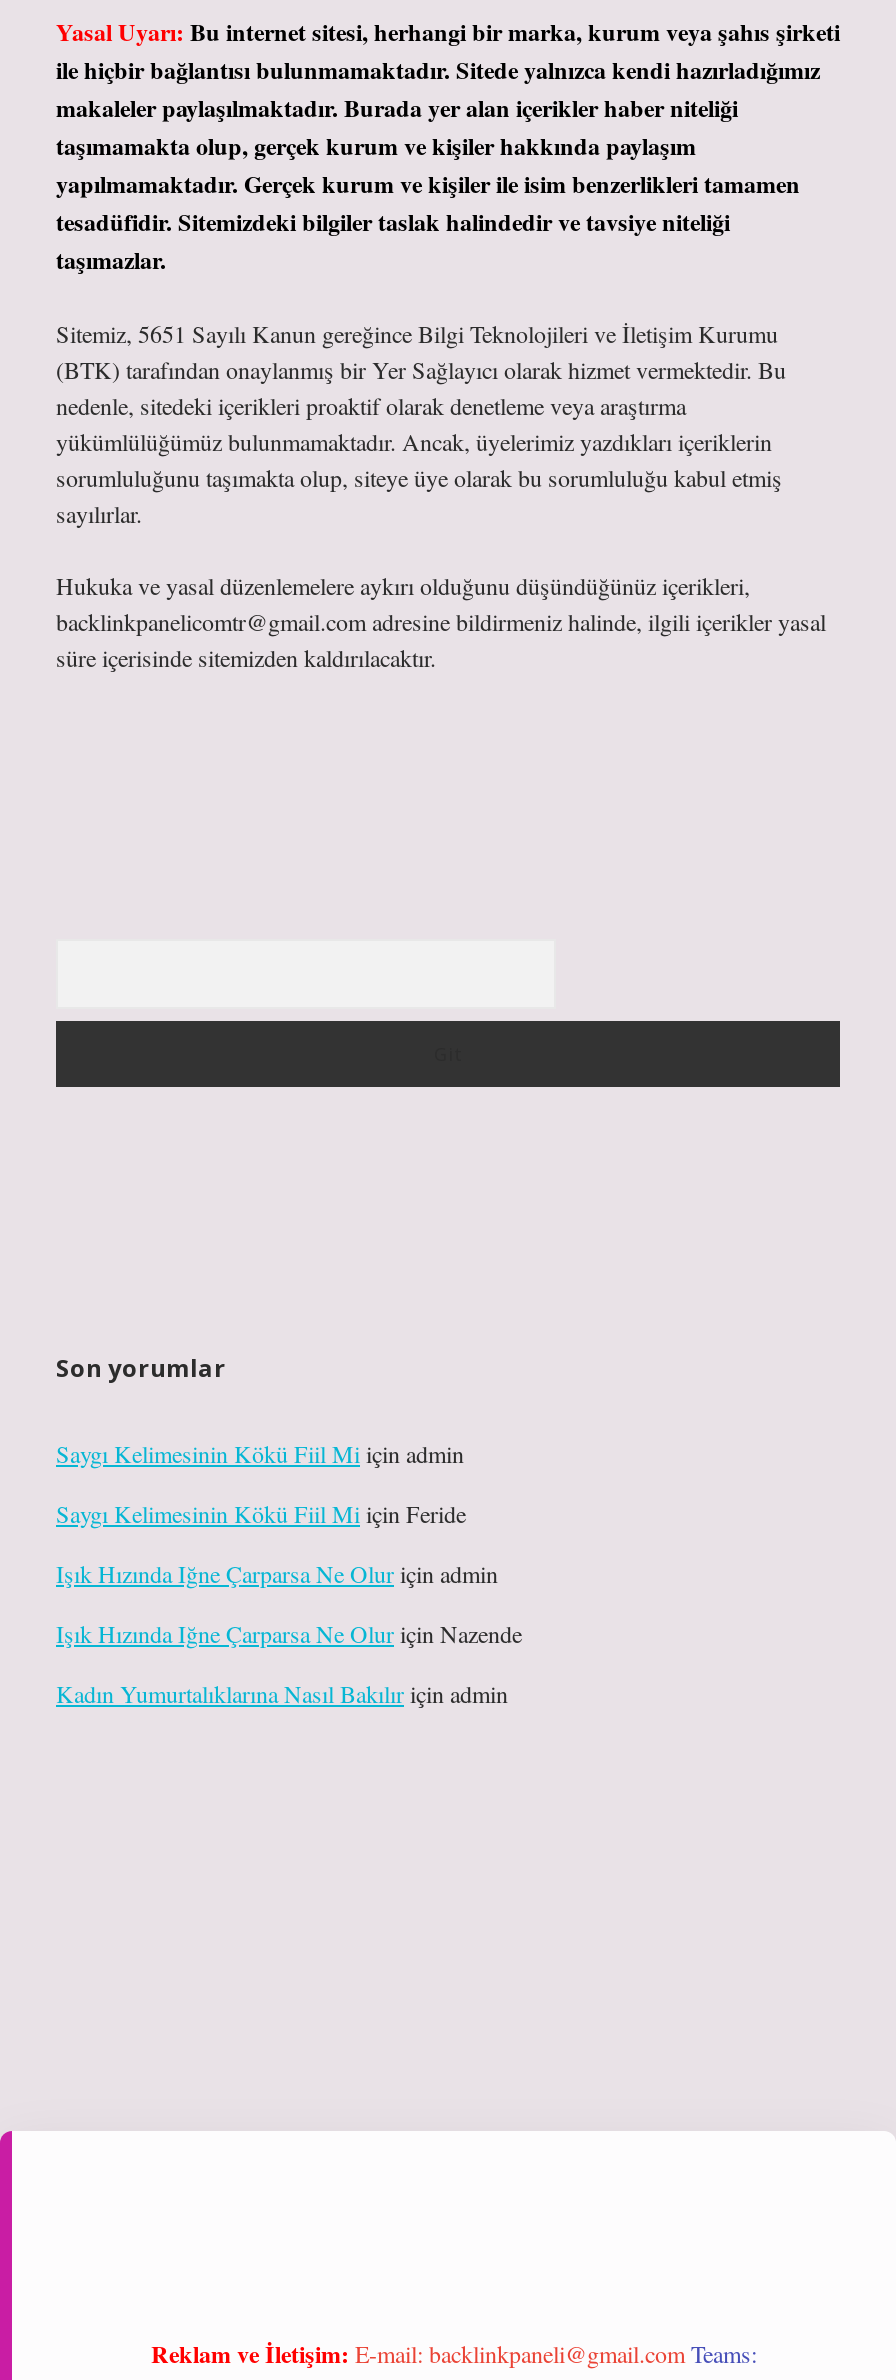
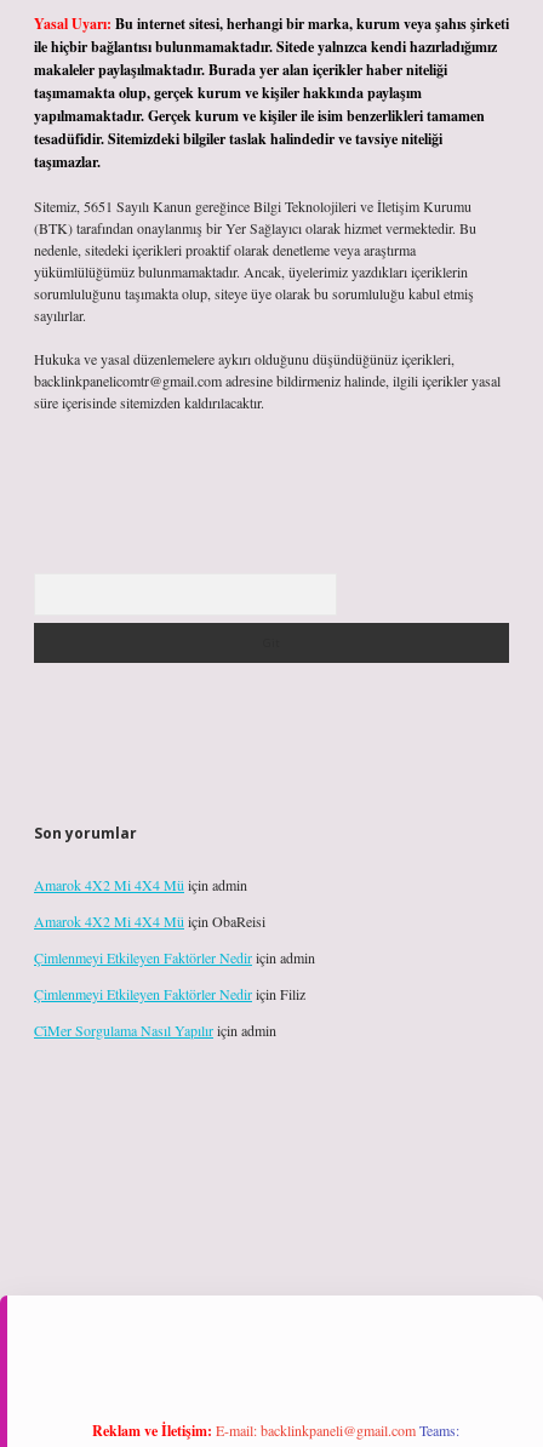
[56,1437,464,1469] Saygı Kelimesinin Kökü Fiil Mi için admin -> [34,875,247,894] Amarok 4X2 Mi 4X4 Mü için admin
[56,1497,466,1529] Saygı Kelimesinin Kökü Fiil Mi için Feride -> [34,911,265,931] Amarok 4X2 Mi 4X4 Mü için ObaReisi
[56,1557,498,1589] Işık Hızında Iğne Çarparsa Ne Olur için admin -> [34,948,315,967] Çimlenmeyi Etkileyen Faktörler Nedir için admin
[56,1617,522,1649] Işık Hızında Iğne Çarparsa Ne Olur için Nazende -> [34,984,305,1003] Çimlenmeyi Etkileyen Faktörler Nedir için Filiz
[56,1677,508,1709] Kadın Yumurtalıklarına Nasıl Bakılır için admin -> [34,1020,276,1040] Ci̇Mer Sorgulama Nasıl Yapılır için admin

